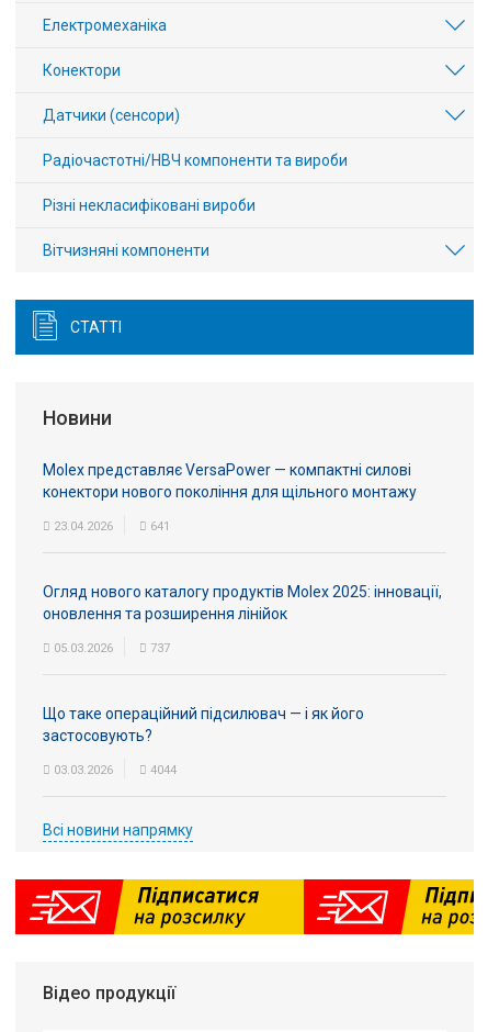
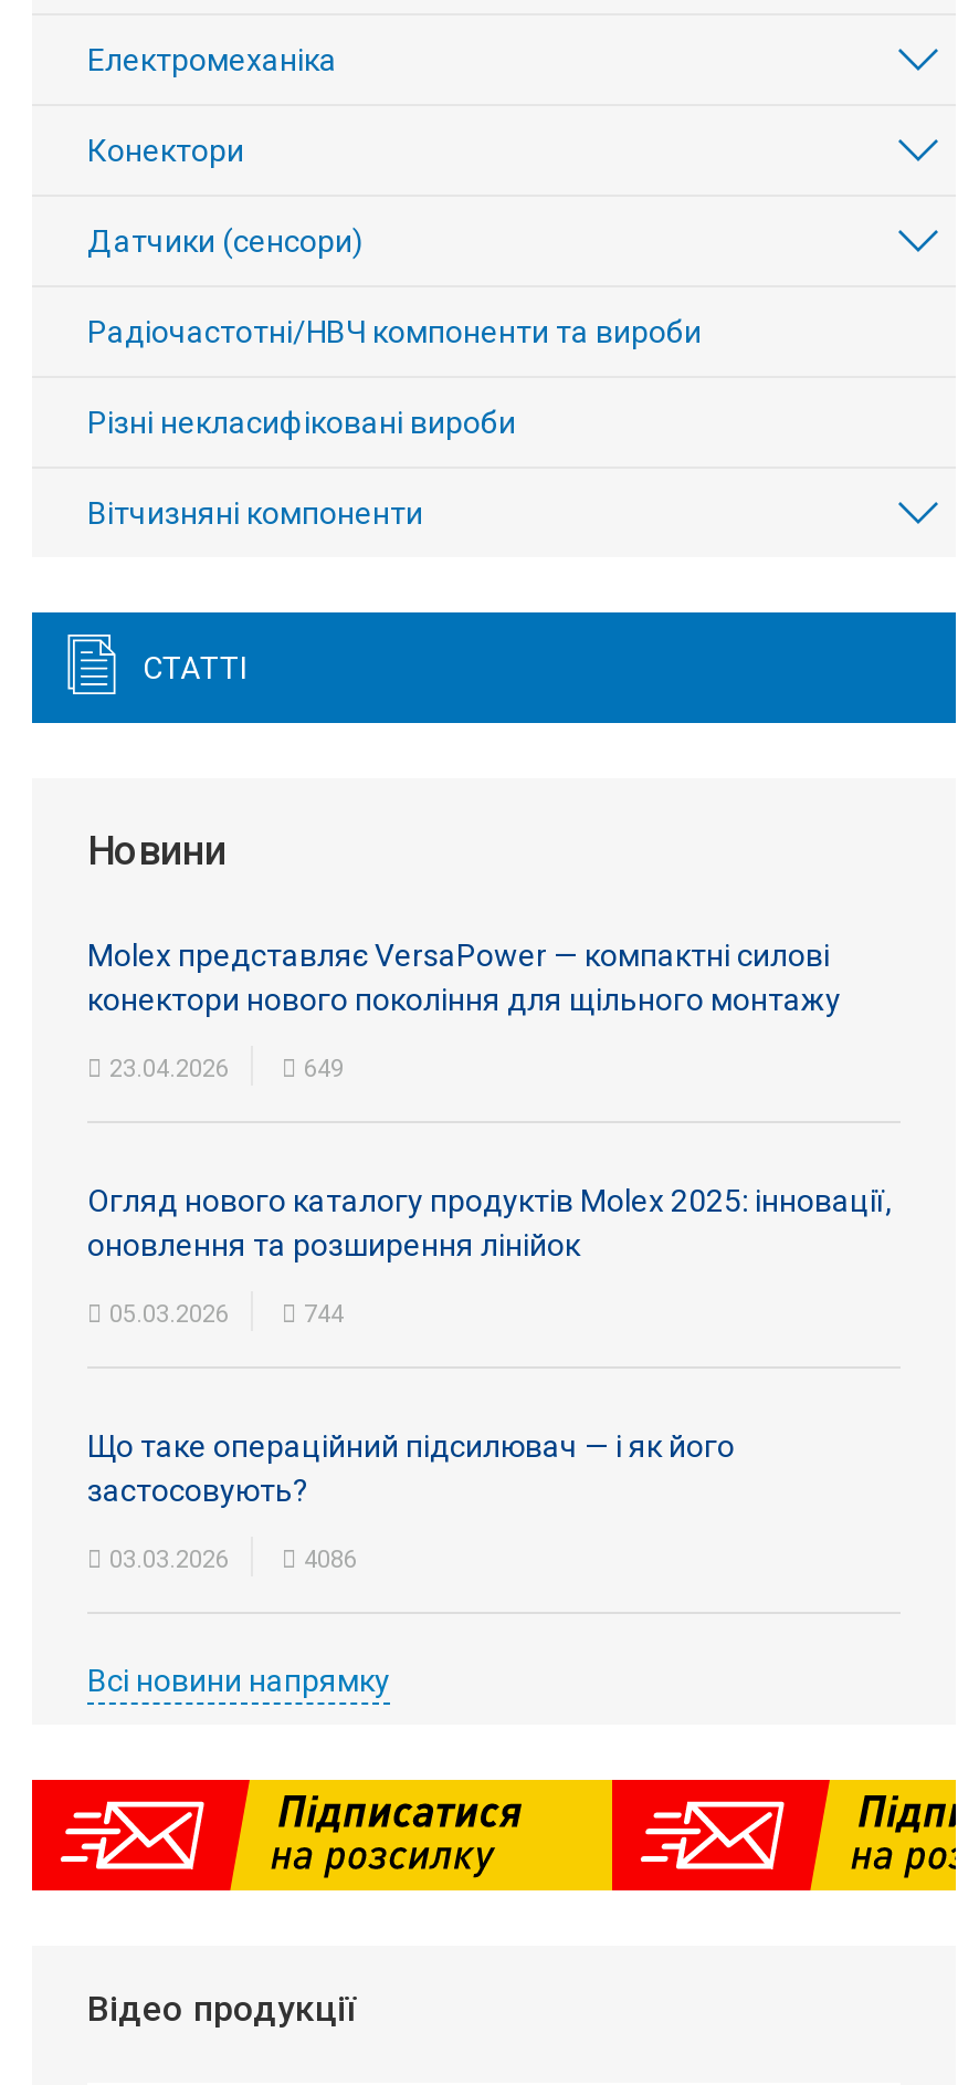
[147,519,170,534] 641 -> [297,1055,344,1083] 649
[147,641,170,655] 737 -> [297,1300,344,1329] 744
[147,763,177,777] 4044 -> [297,1546,357,1574] 4086

